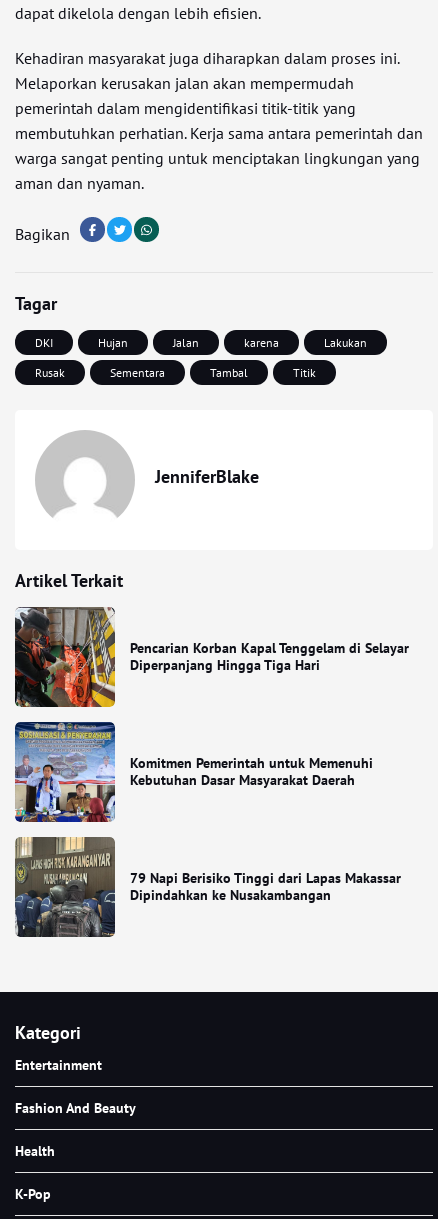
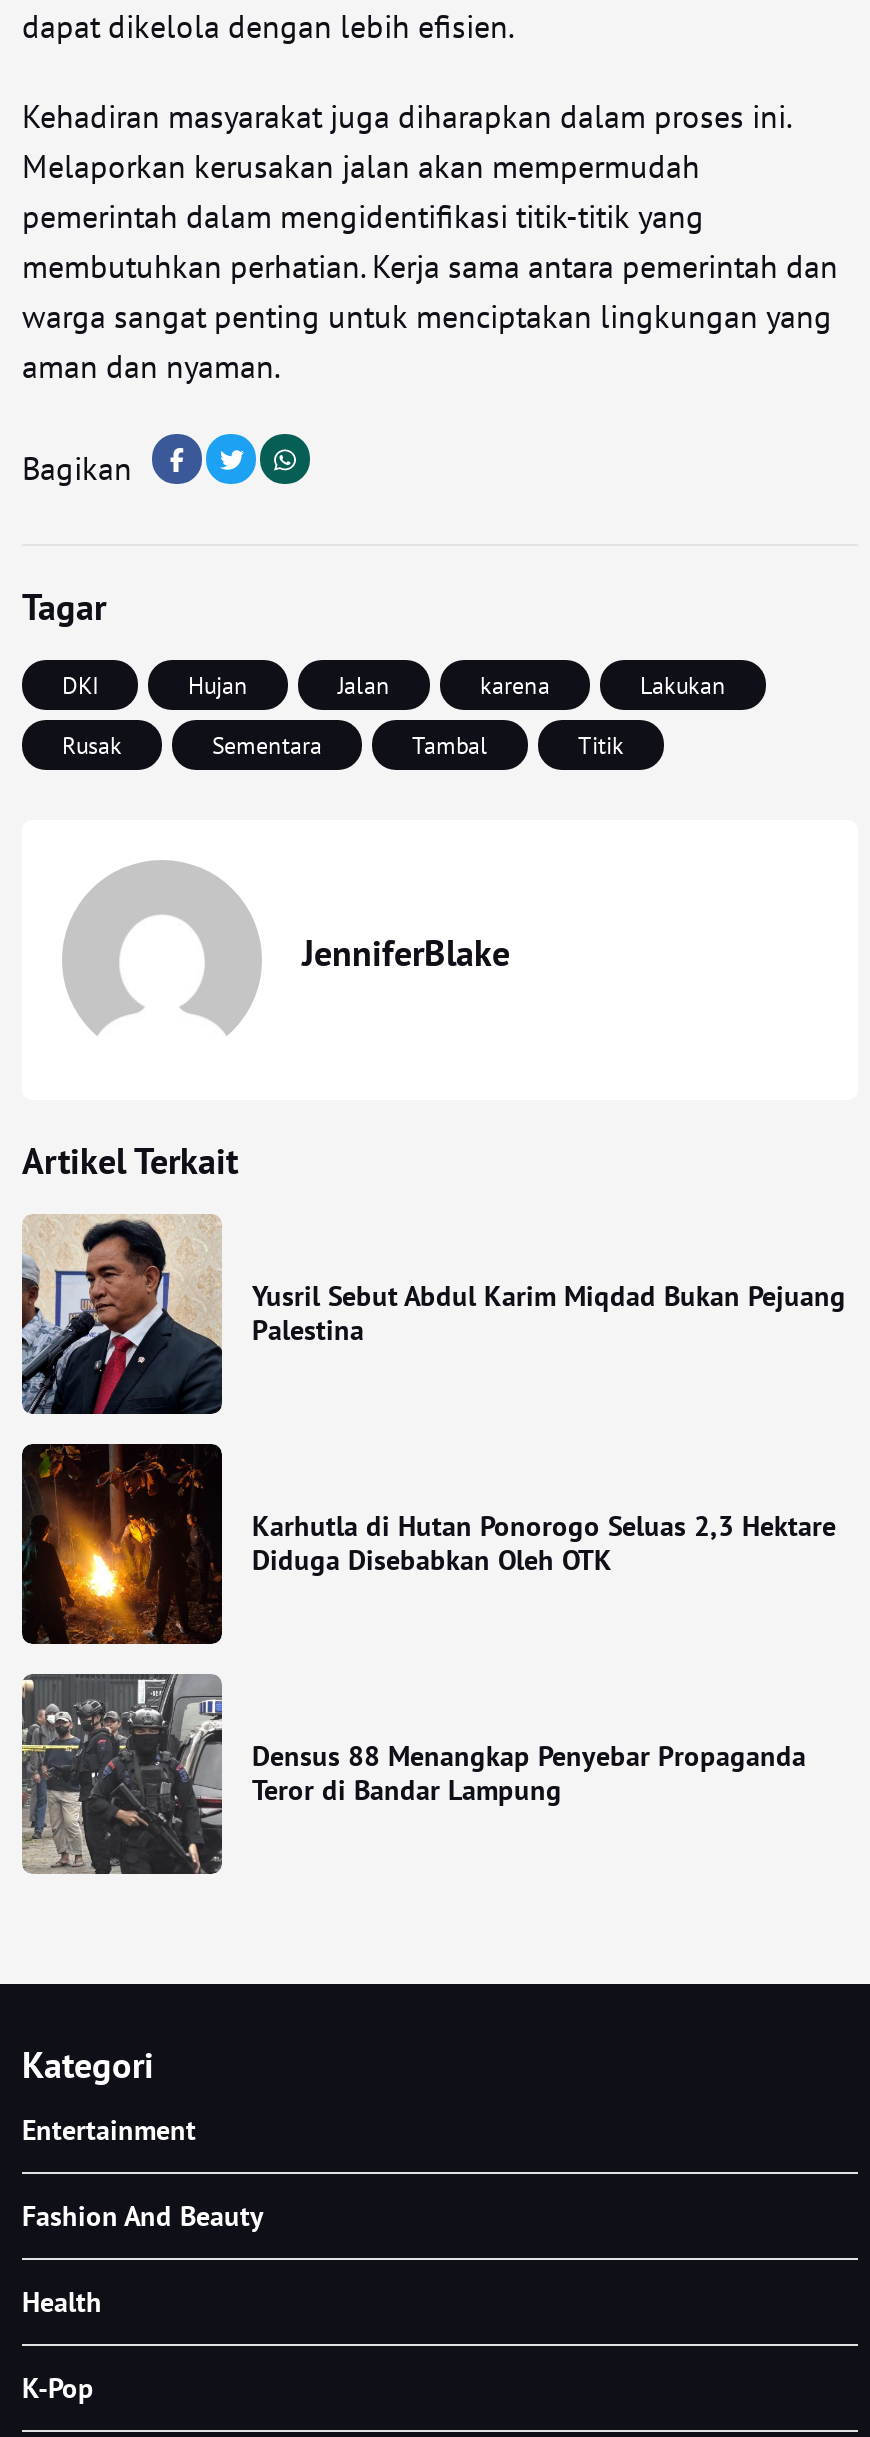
[14,606,409,708] [image] | Pencarian Korban Kapal Tenggelam di Selayar | Diperpanjang Hingga Tiga Hari -> [20,1214,846,1416] [image] | Yusril Sebut Abdul Karim Miqdad Bukan Pejuang | Palestina
[14,721,373,823] [image] | Komitmen Pemerintah untuk Memenuhi | Kebutuhan Dasar Masyarakat Daerah -> [20,1442,836,1646] [image] | Karhutla di Hutan Ponorogo Seluas 2,3 Hektare | Diduga Disebabkan Oleh OTK
[15,837,401,937] [image] | 79 Napi Berisiko Tinggi dari Lapas Makassar | Dipindahkan ke Nusakambangan -> [22,1672,806,1874] [image] | Densus 88 Menangkap Penyebar Propaganda | Teror di Bandar Lampung

